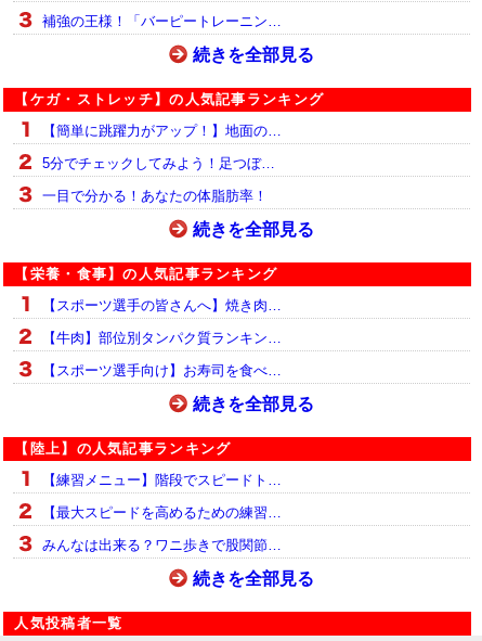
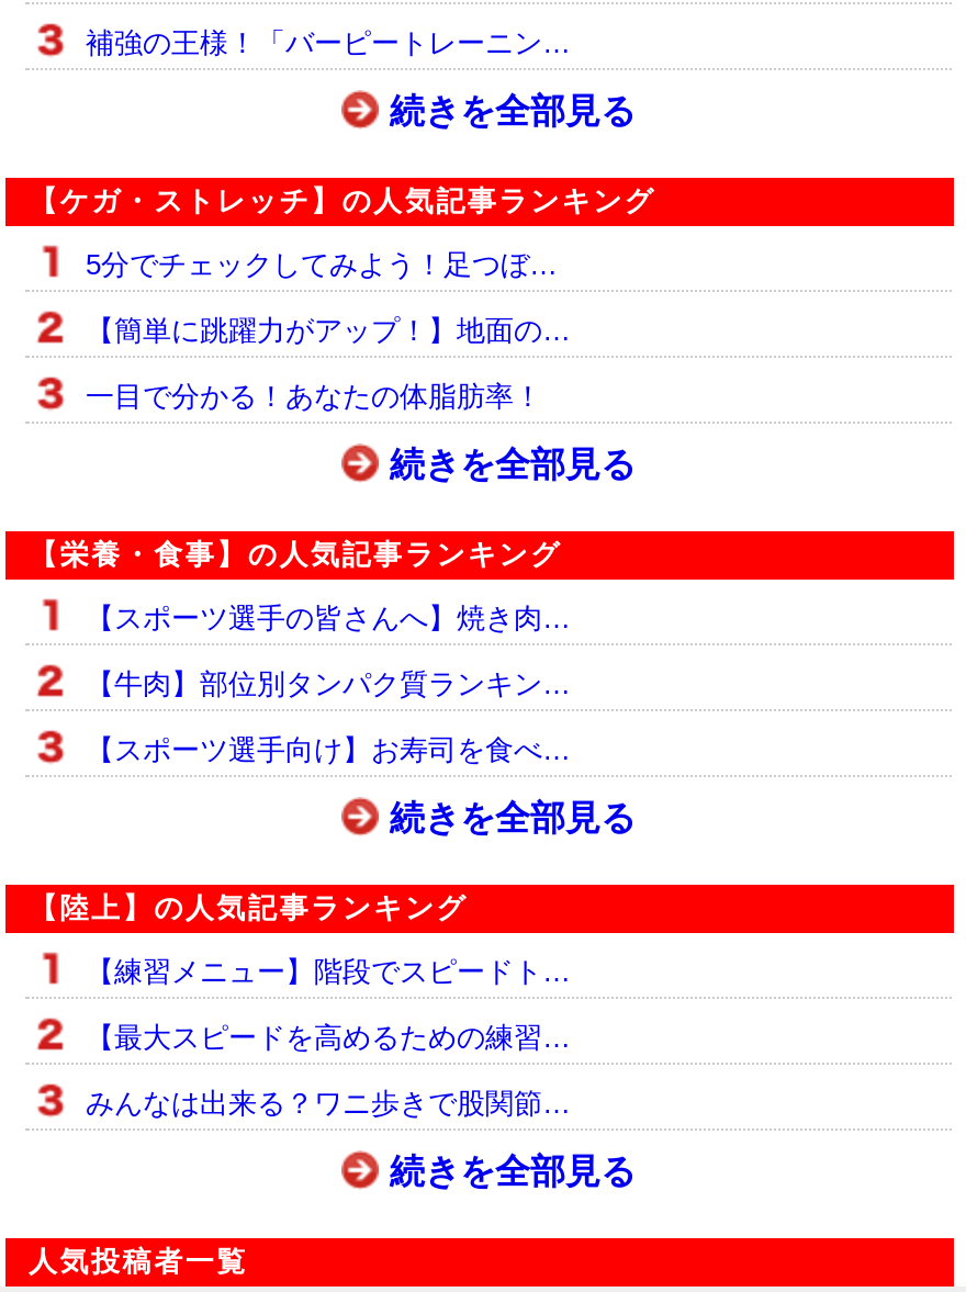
moved [43,123,282,139] -> [85,314,571,347]: 【簡単に跳躍力がアップ！】地面の…
moved [43,155,276,171] -> [85,248,557,281]: 5分でチェックしてみよう！足つぼ…

